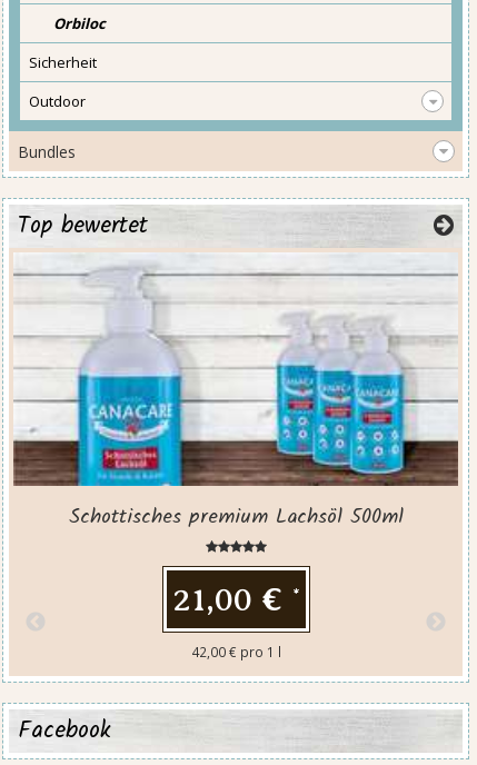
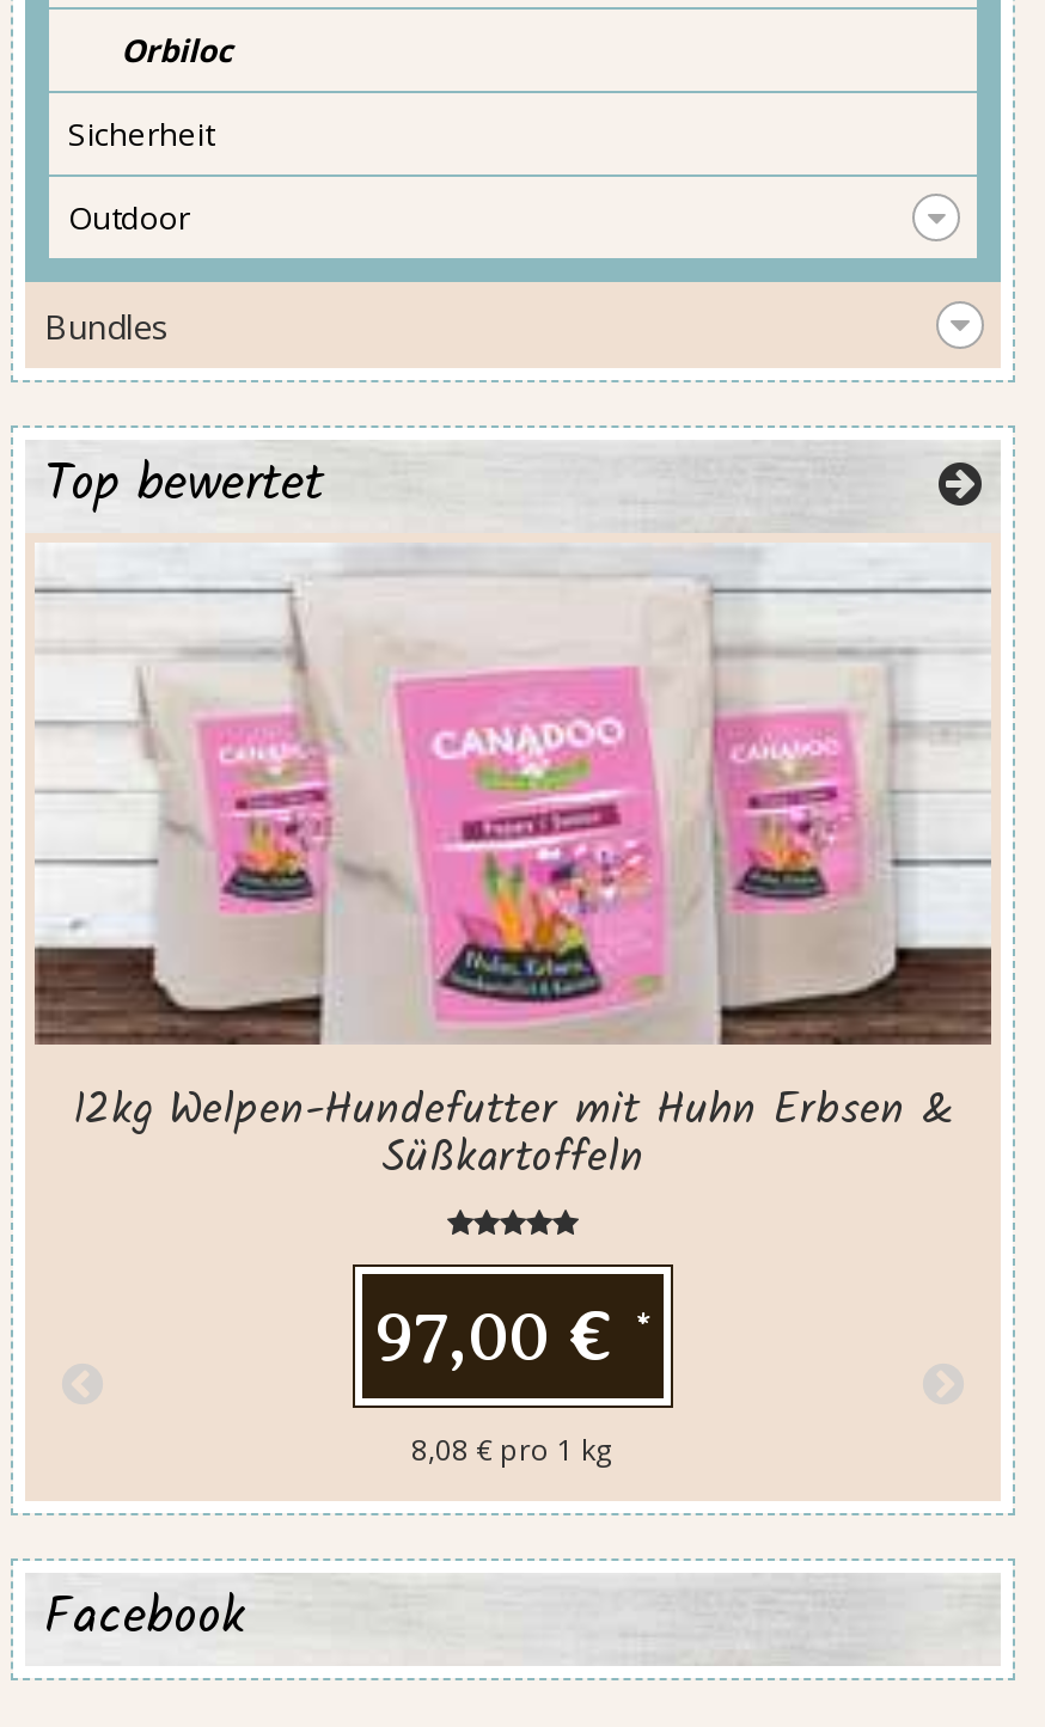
[61,266,415,533] [image] | Schottisches premium Lachsöl 500ml -> [73,569,953,1194] [image] | 12kg Welpen-Hundefutter mit Huhn Erbsen & | Süßkartoffeln
[172,580,300,618] 21,00 € * -> [374,1295,652,1376] 97,00 € *
[191,642,281,660] 42,00 € pro 1 l -> [411,1429,615,1467] 8,08 € pro 1 kg

